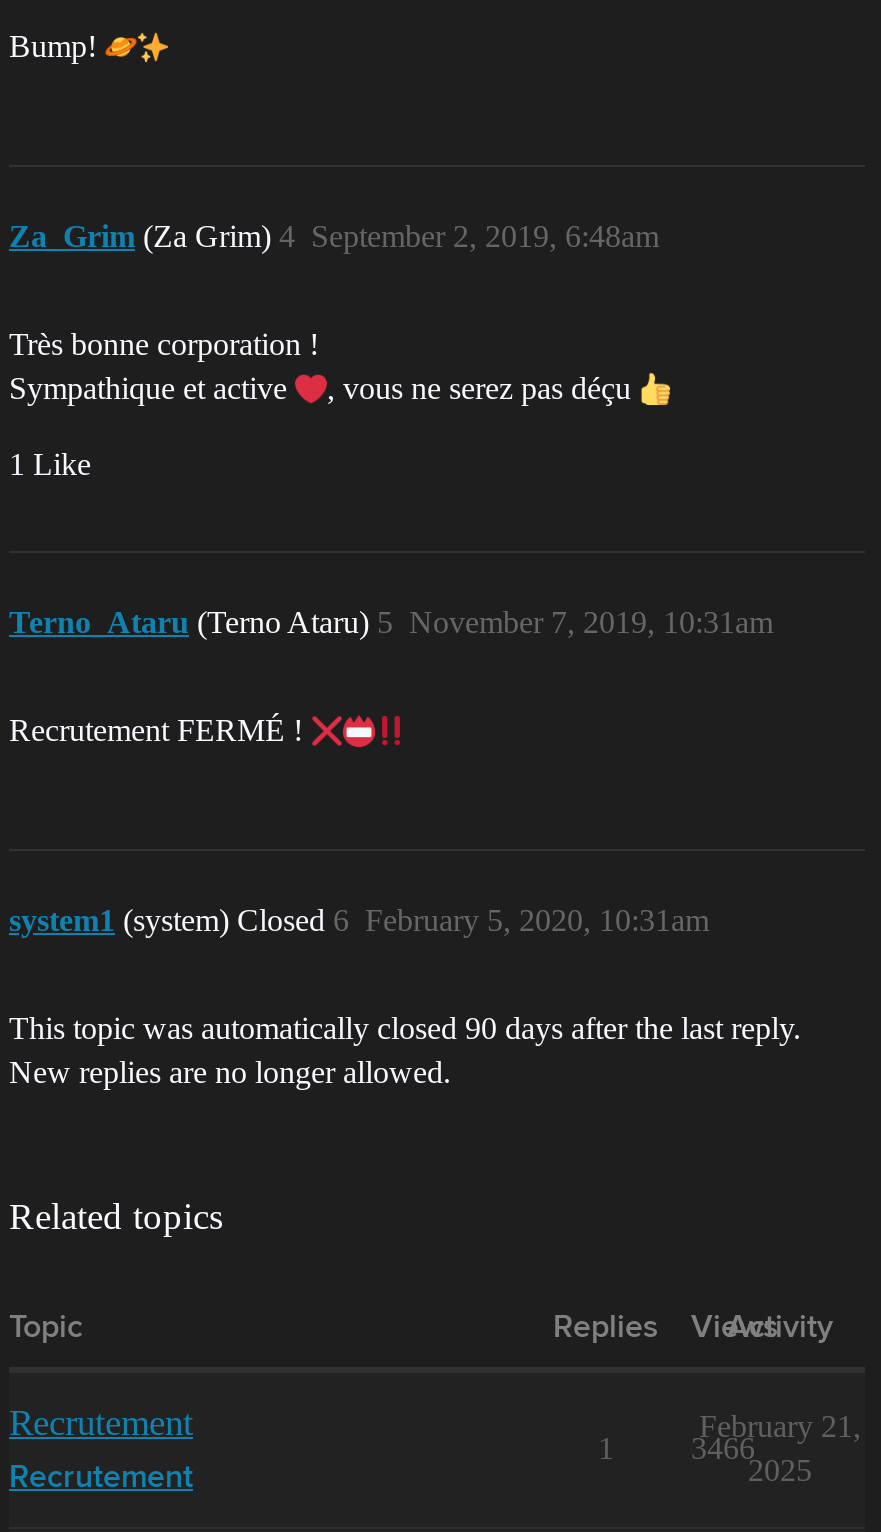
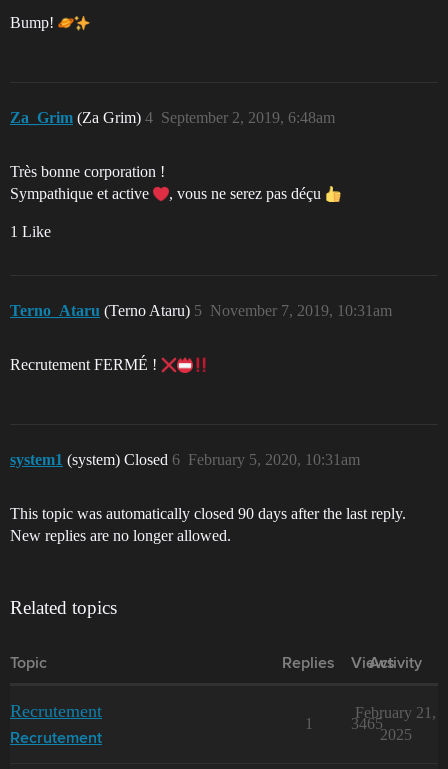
[691,1432,755,1466] 3466 -> [351,715,383,732] 3465

